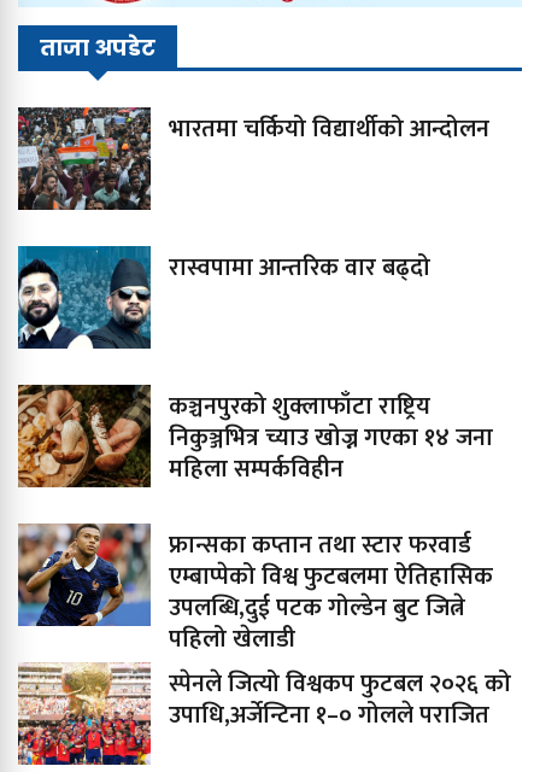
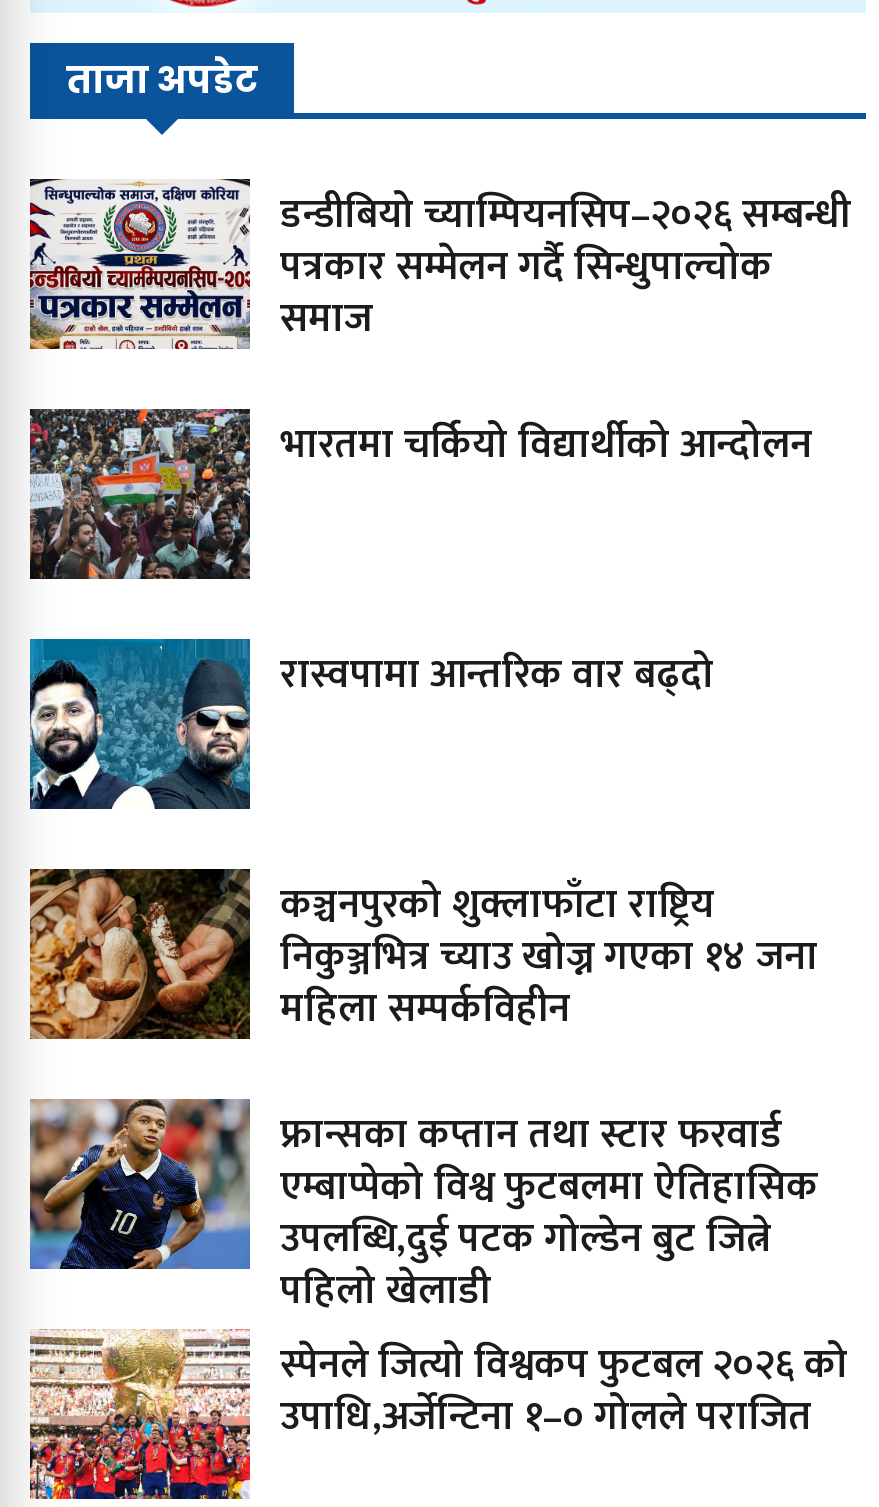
none -> [28,178,850,352] [image] | डन्डीबियो च्याम्पियनसिप–२०२६ सम्बन्धी | पत्रकार सम्मेलन गर्दै सिन्धुपाल्चोक | समाज

